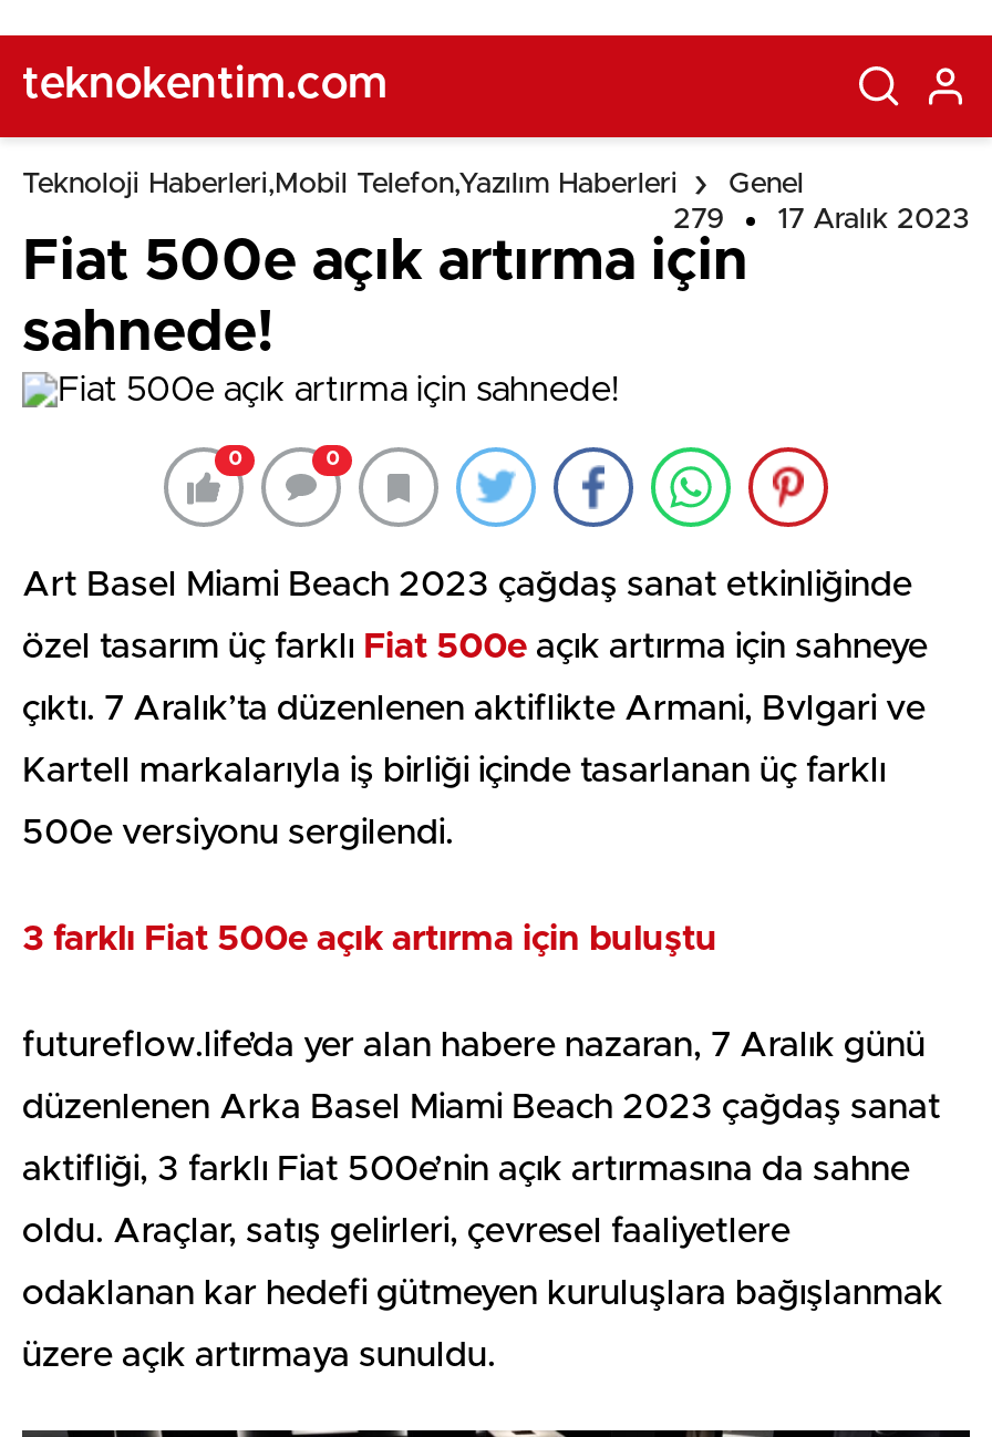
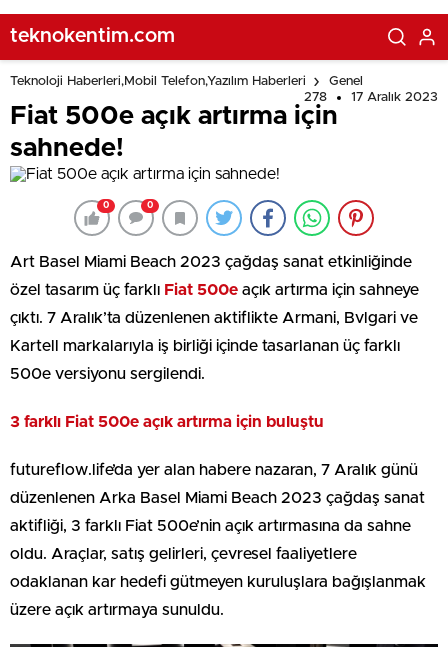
[673,206,970,235] 279 17 Aralık 2023 -> [304,91,438,104] 278 17 Aralık 2023

